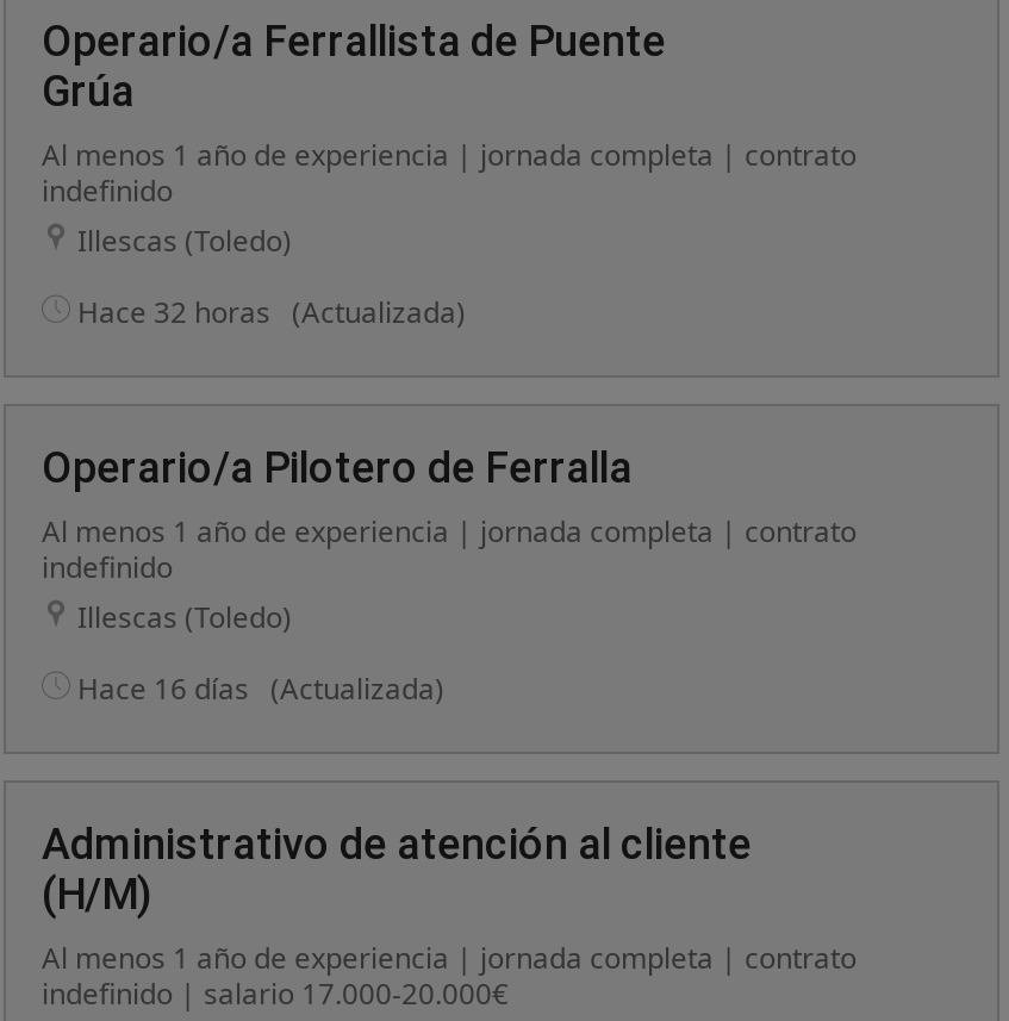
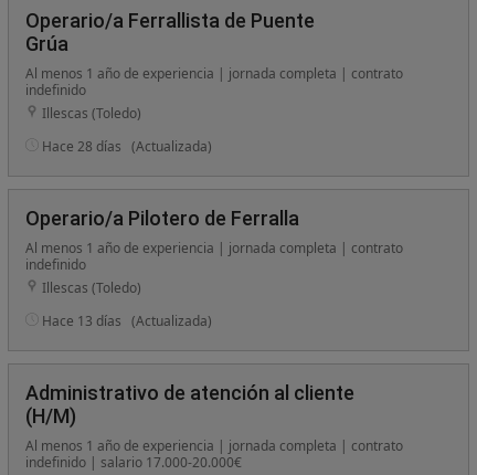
[77,292,466,332] Hace 32 horas (Actualizada) -> [42,137,212,156] Hace 28 días (Actualizada)
[77,668,444,709] Hace 16 días (Actualizada) -> [42,312,212,330] Hace 13 días (Actualizada)

